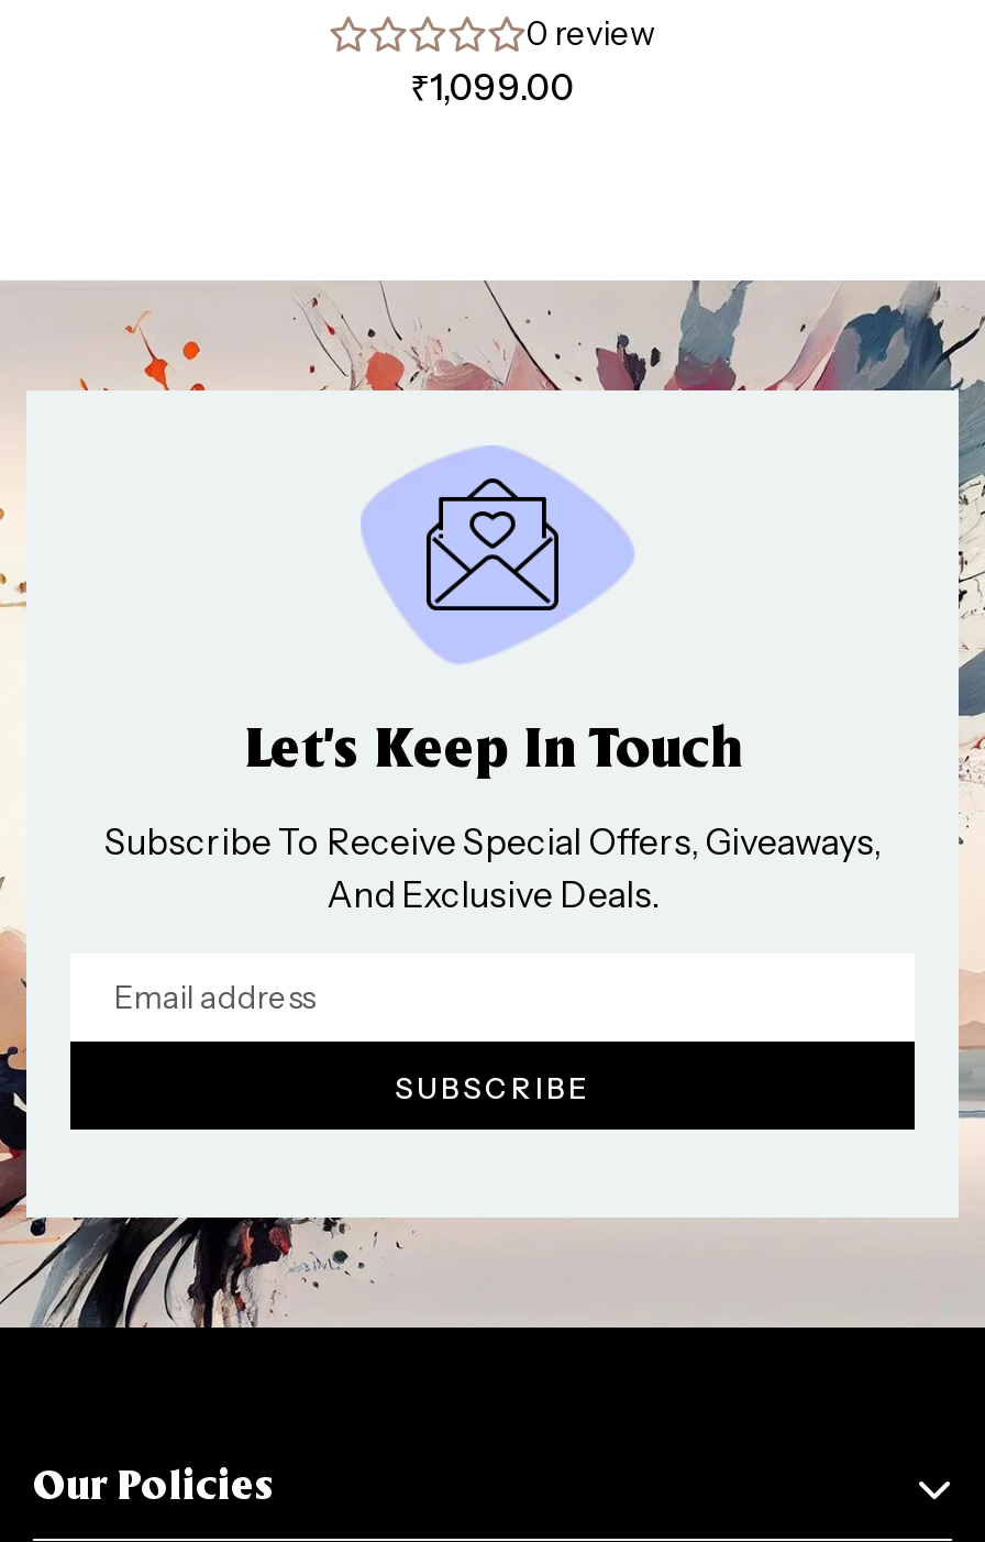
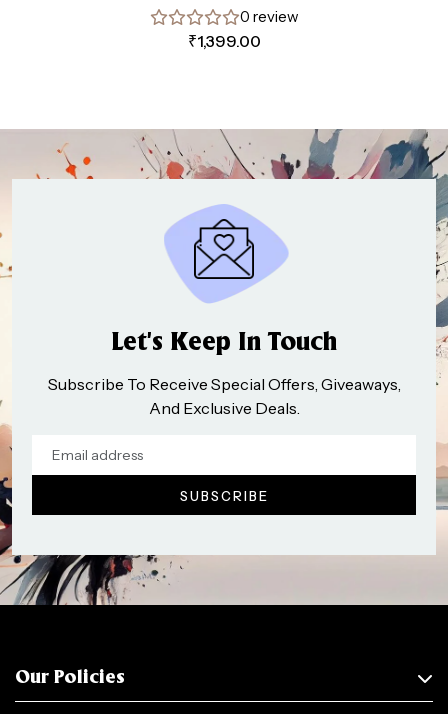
[410,65,575,109] ₹1,099.00 -> [187,31,260,51] ₹1,399.00

